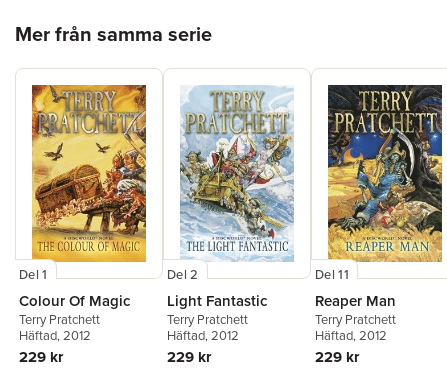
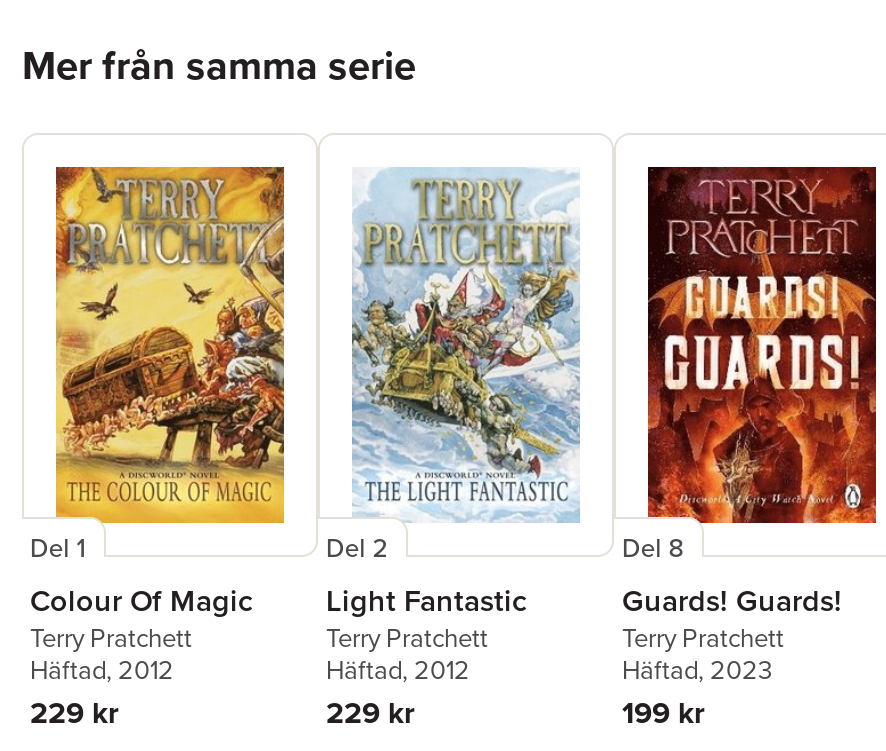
[315,84,443,311] [image] | Del 11 | Reaper Man -> [622,164,878,620] [image] | Del 8 | Guards! Guards!
[315,326,387,344] Häftad, 2012 -> [622,650,772,686] Häftad, 2023
[315,346,359,368] 229 kr -> [622,690,704,734] 199 kr

